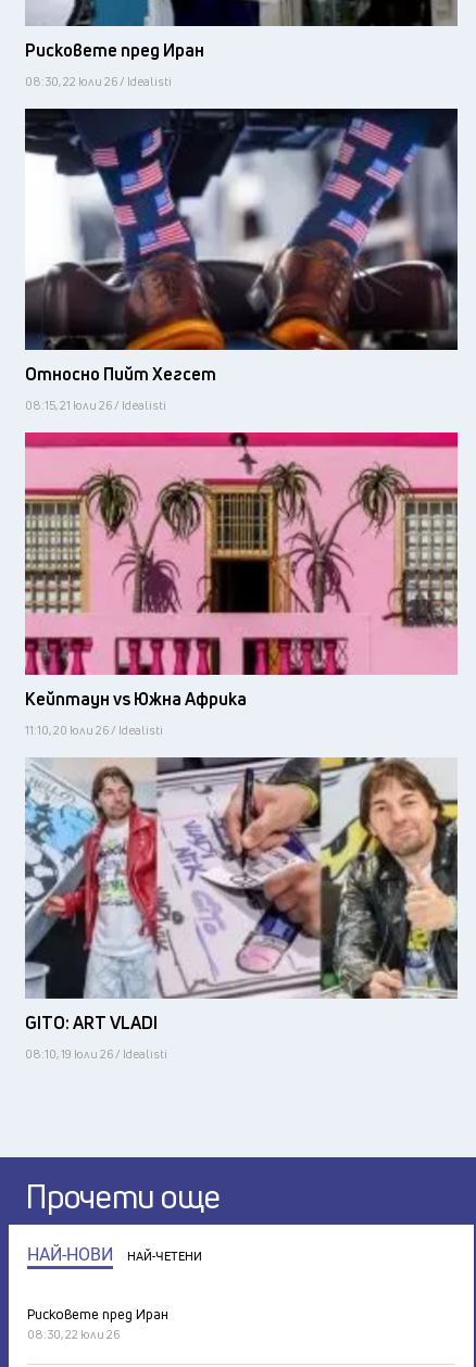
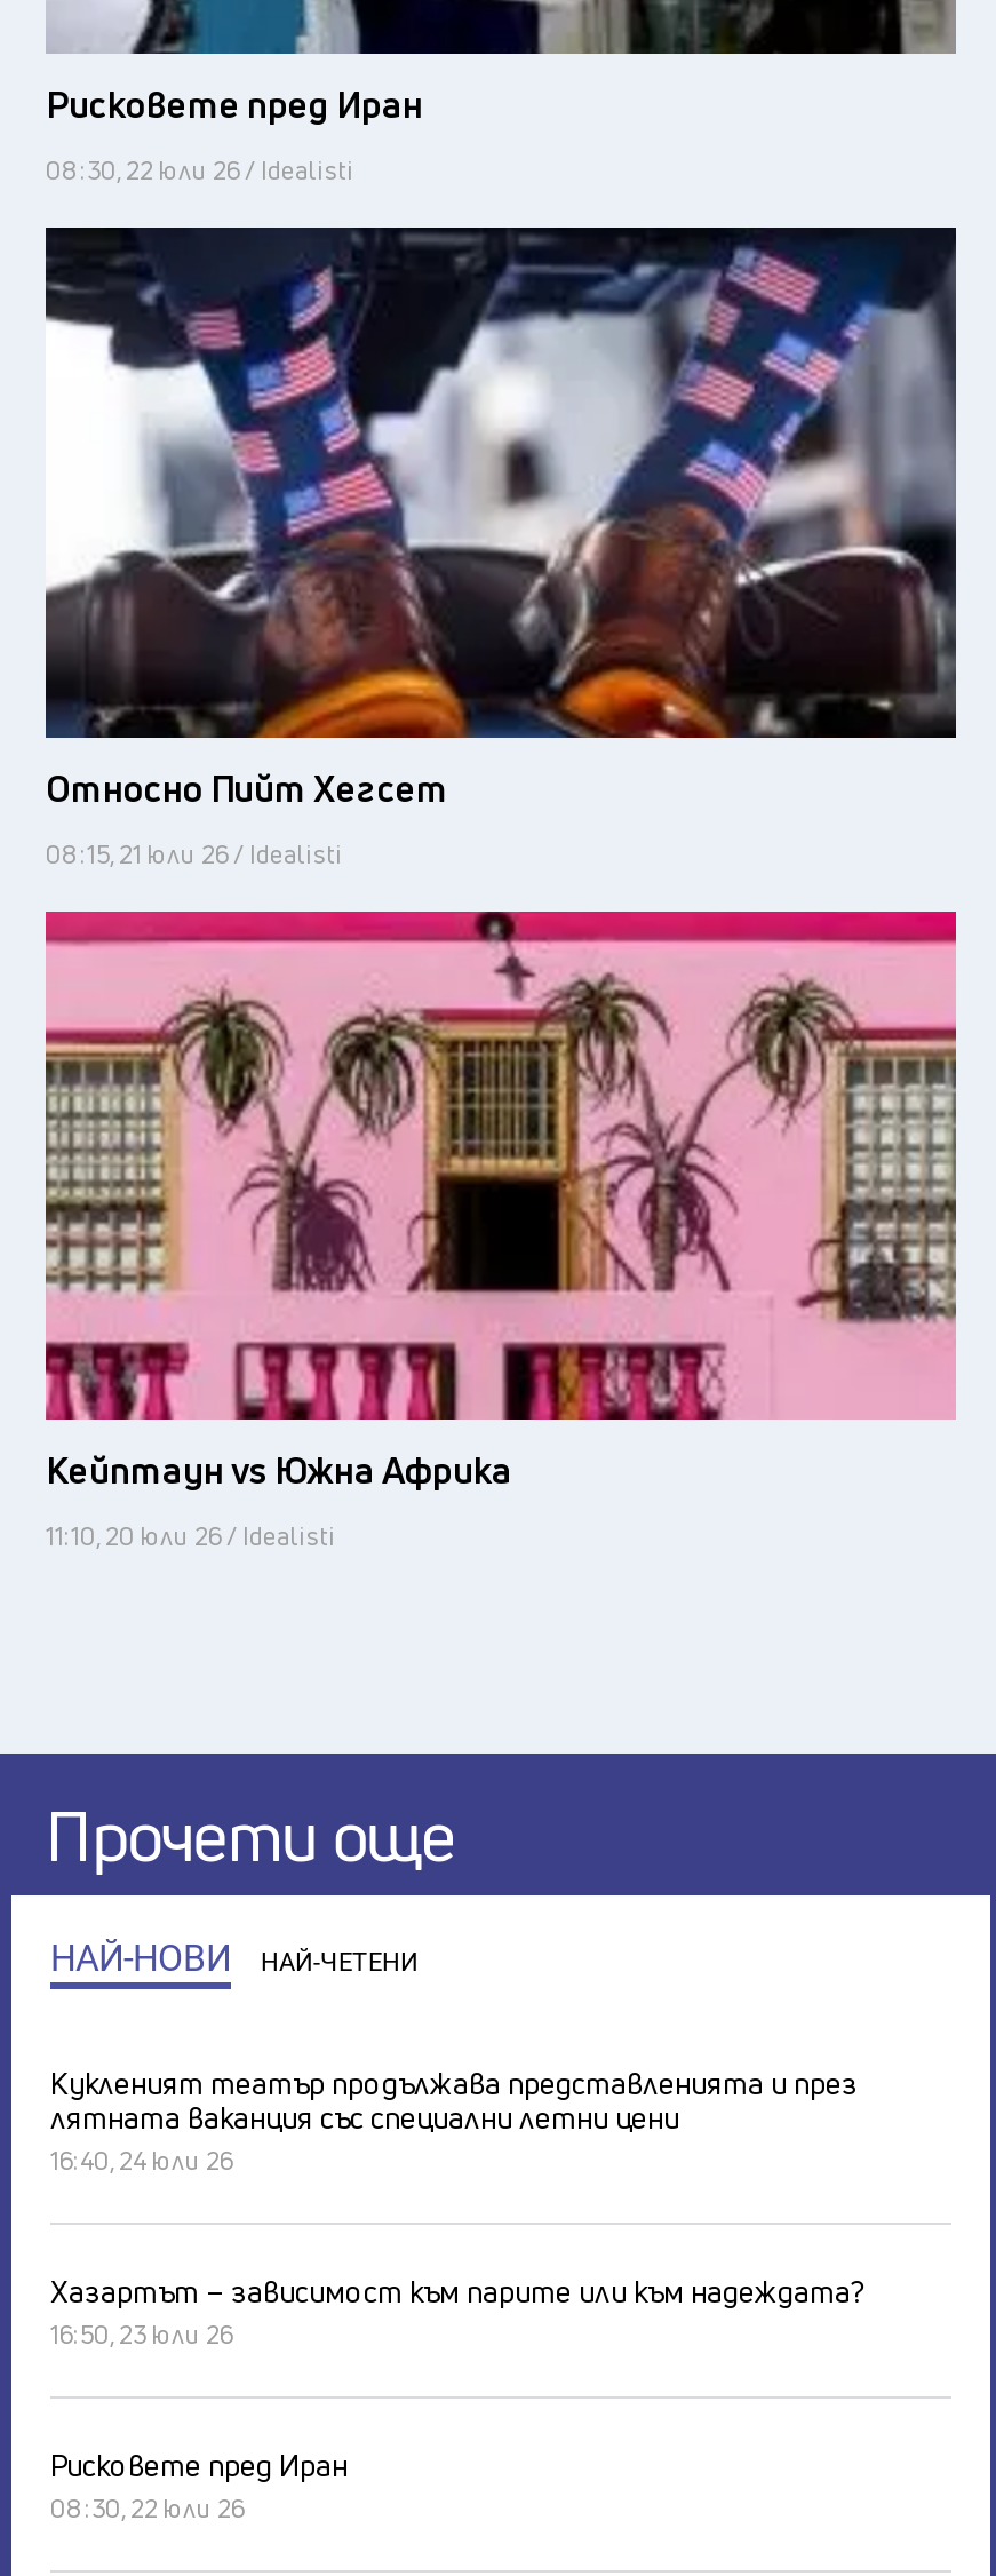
[24,756,459,1062] [image] | GITO: ART VLADI | 08:10, 19 юли 26 / Idealisti -> none
moved [25,1175,220,1265] -> [46,1791,456,1981]: Прочети още | НАЙ-НОВИ | НАЙ-ЧЕТЕНИ
none -> [50,2063,862,2351] Кукленият театър продължава представленията и през | лятната ваканция със специални летни цени | 16:40, 24 юли 26 | Хазартът – зависимост към парите или към надеждата? | 16:50, 23 юли 26

